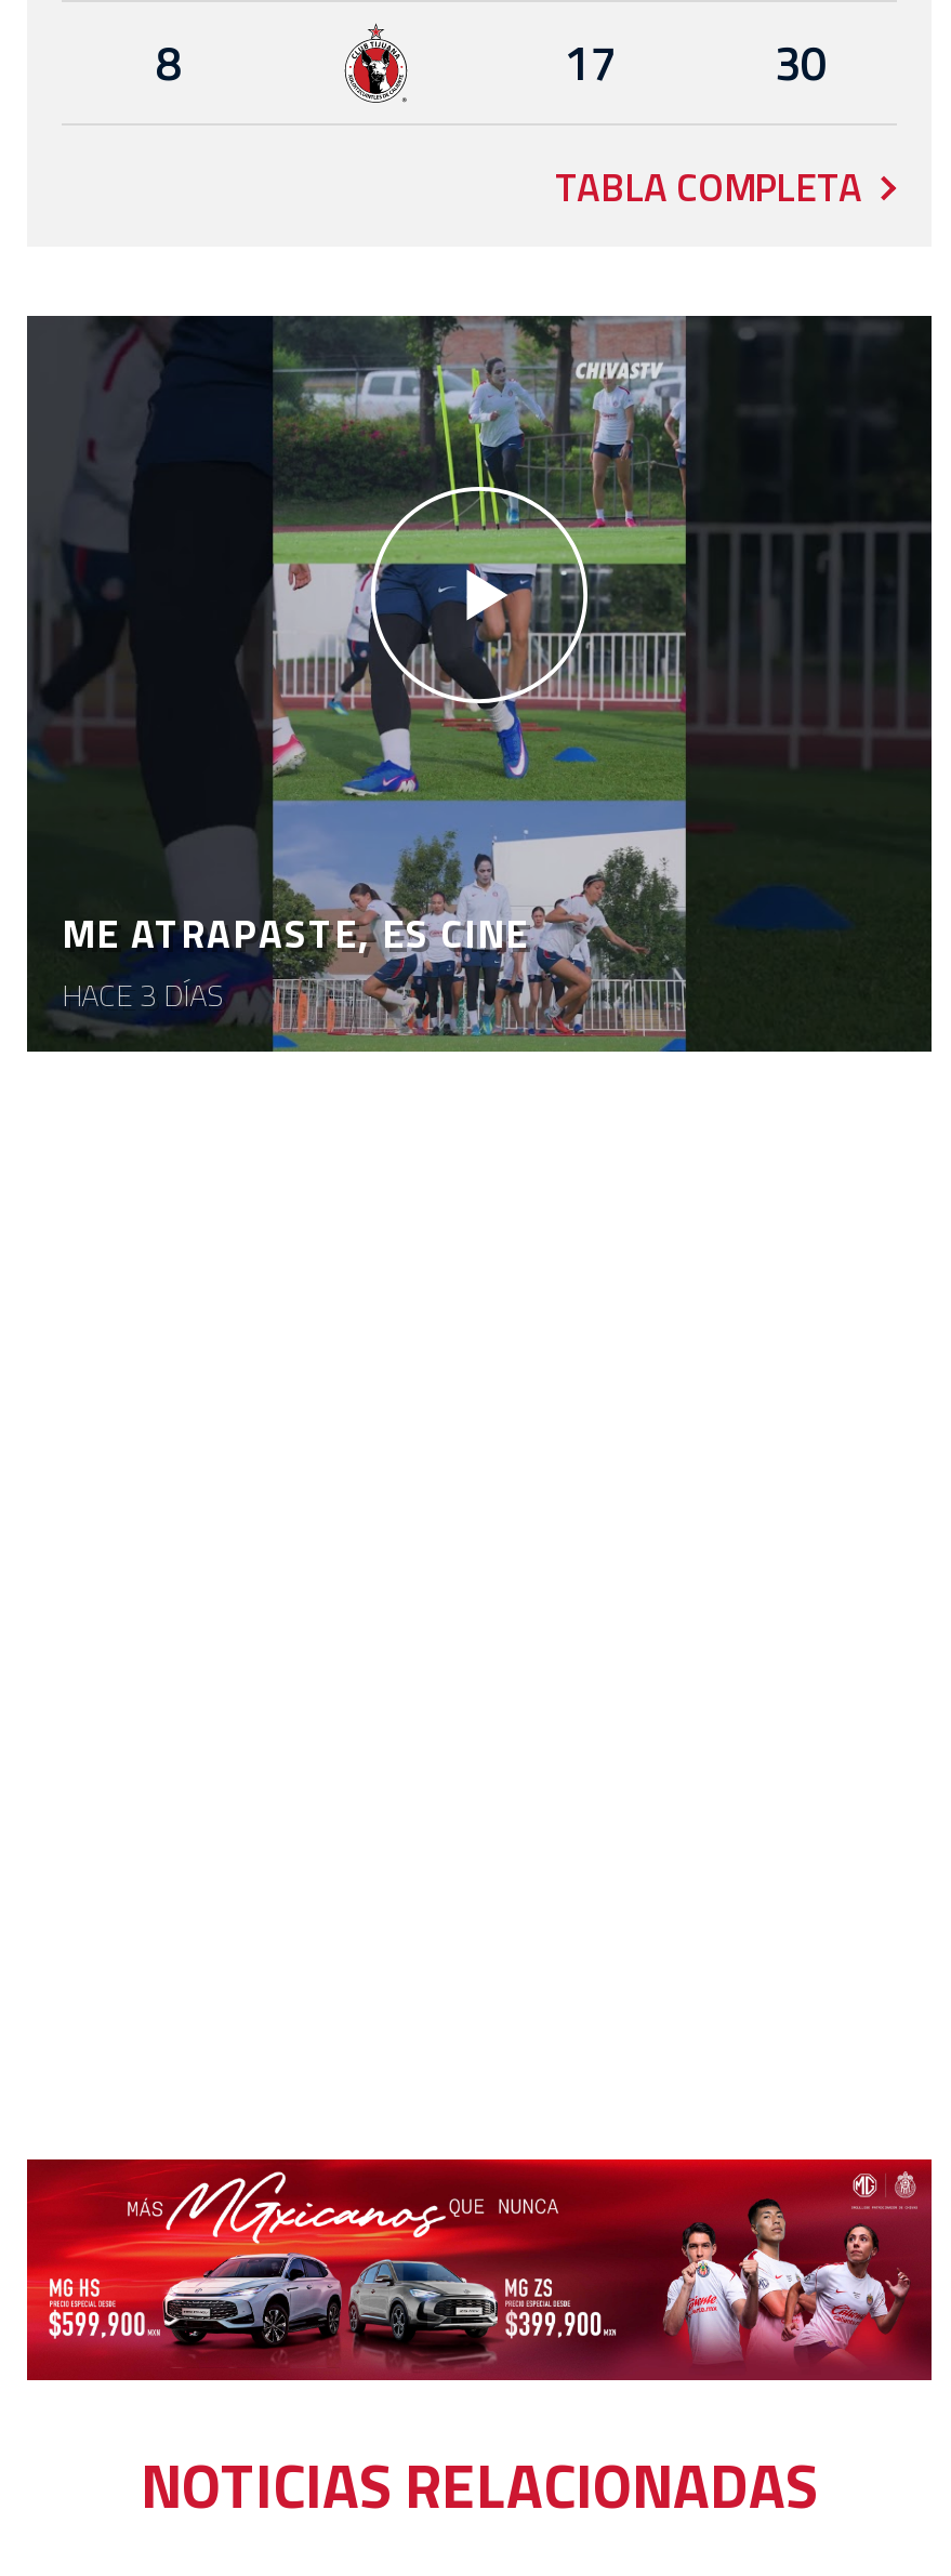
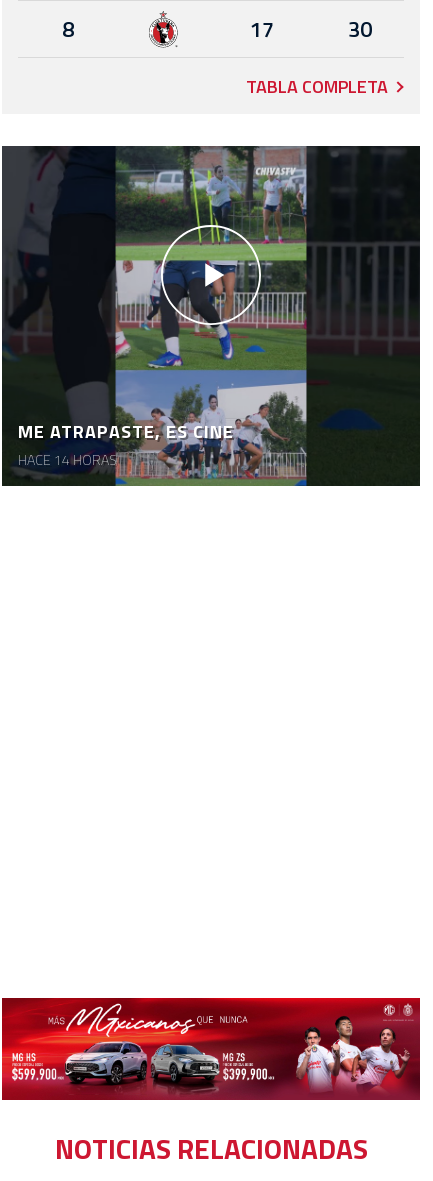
[62,971,224,1016] HACE 3 DÍAS -> [18,449,117,470] HACE 14 HORAS

